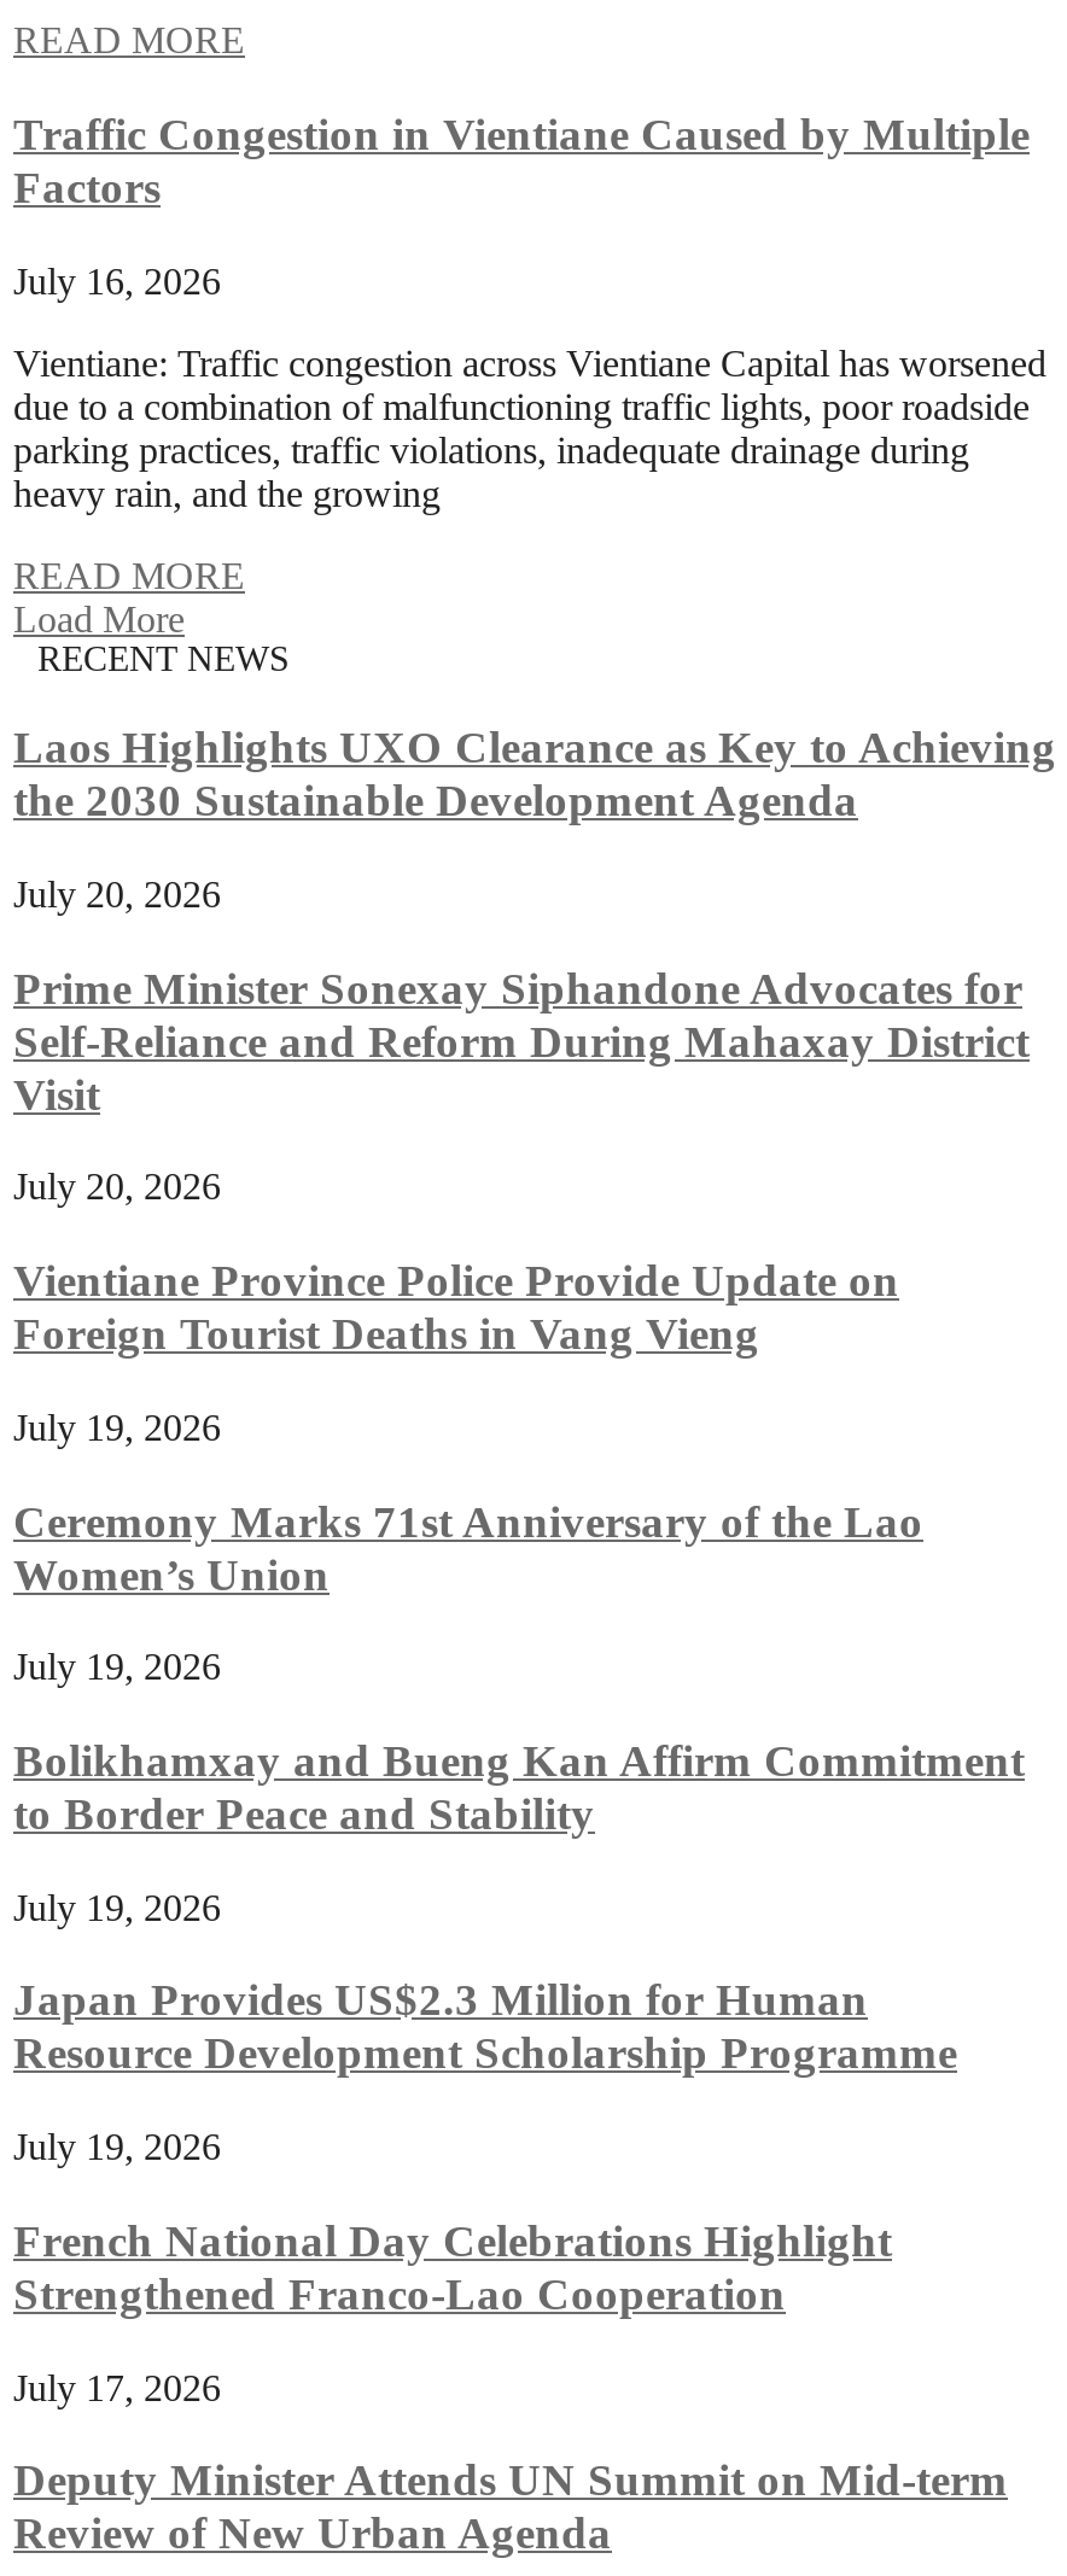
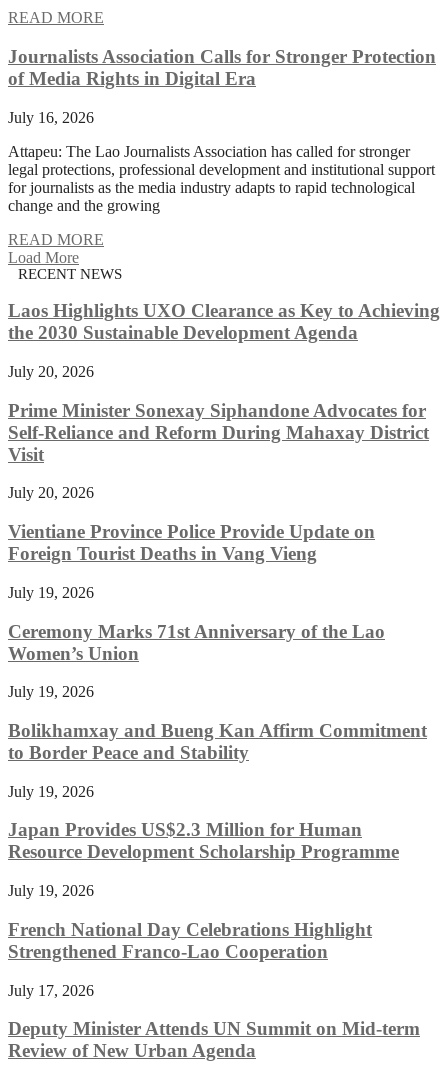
[13,108,1030,212] Traffic Congestion in Vientiane Caused by Multiple | Factors -> [8,46,436,89] Journalists Association Calls for Stronger Protection | of Media Rights in Digital Era
[13,342,1046,513] Vientiane: Traffic congestion across Vientiane Capital has worsened | due to a combination of malfunctioning traffic lights, poor roadside | parking practices, traffic violations, inadequate drainage during | heavy rain, and the growing -> [8,143,435,214] Attapeu: The Lao Journalists Association has called for stronger | legal protections, professional development and institutional support | for journalists as the media industry adapts to rapid technological | change and the growing

